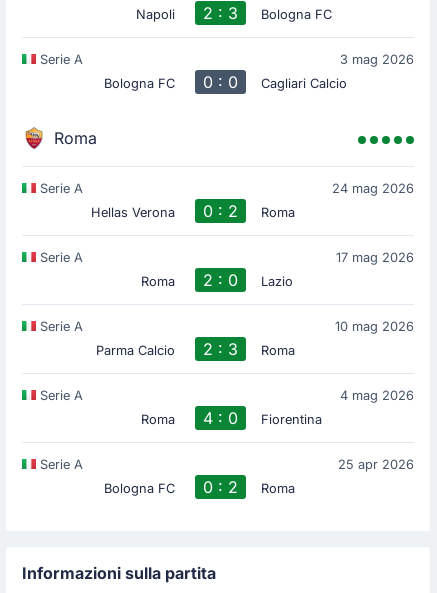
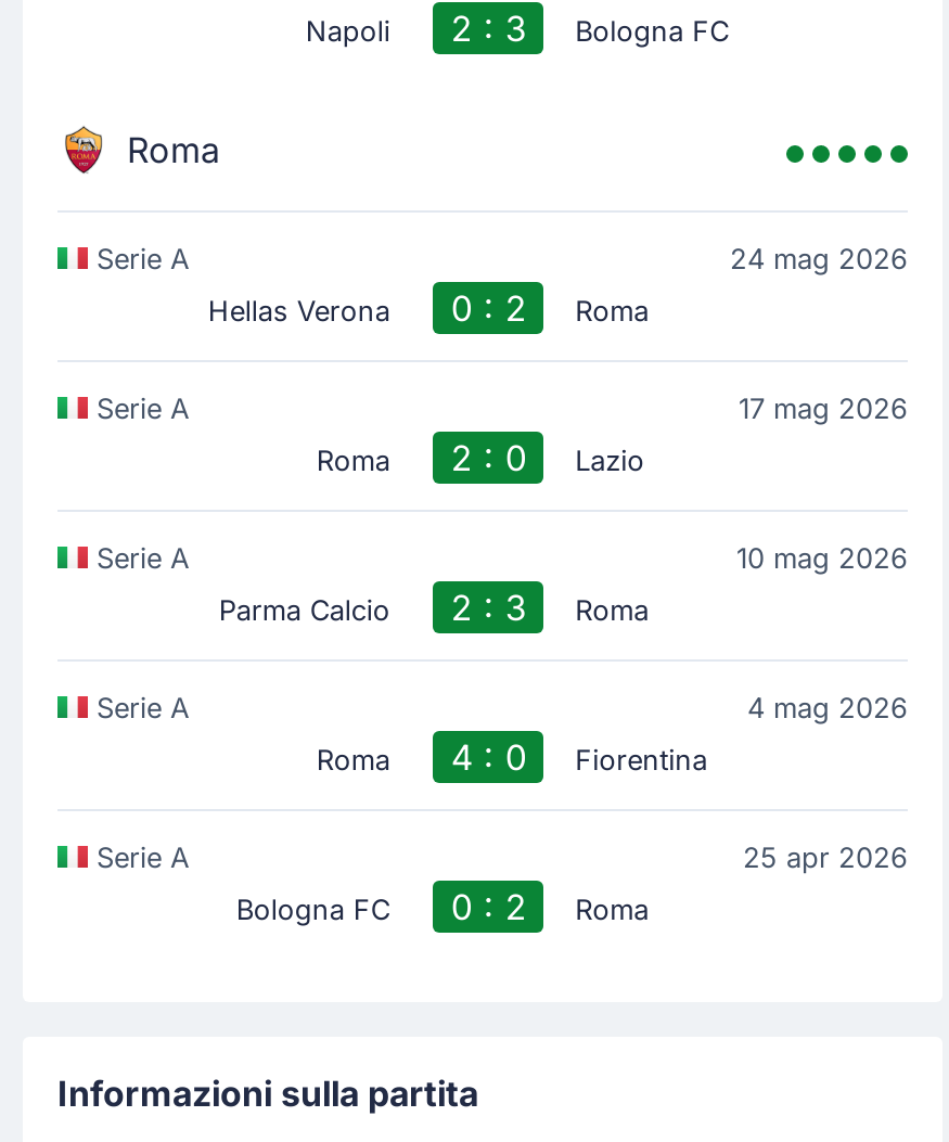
[40,52,414,92] Serie A | 3 mag 2026 | Bologna FC | 0 : 0 | Cagliari Calcio -> none

